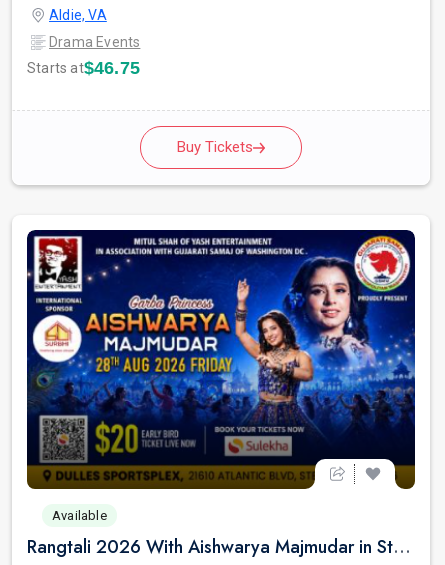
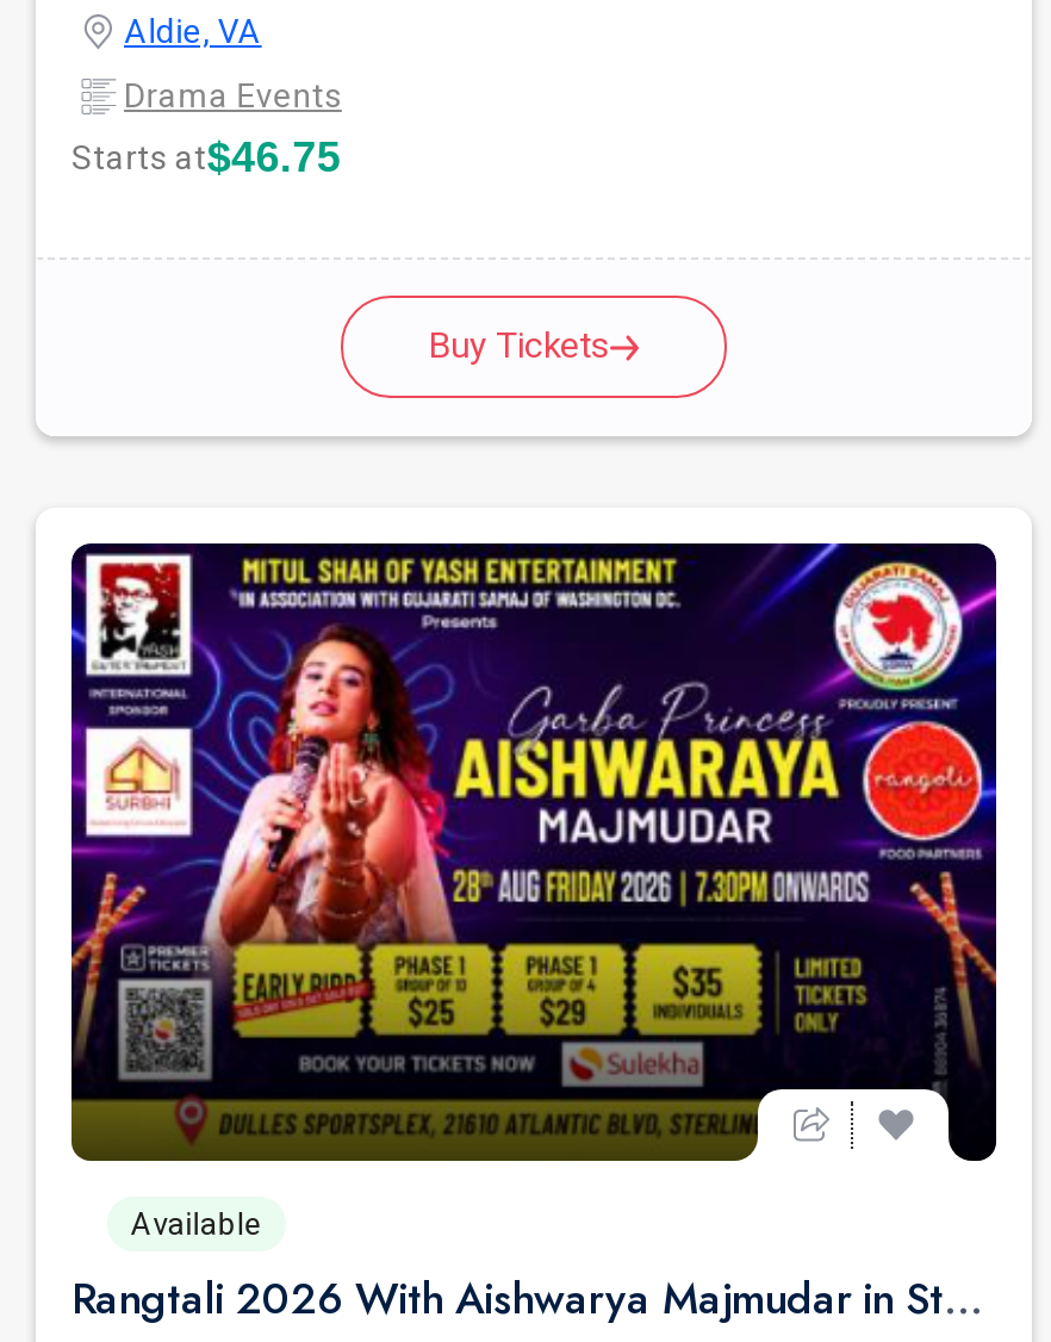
[26,229,416,489] [image] -> [69,541,999,1161] [image]

